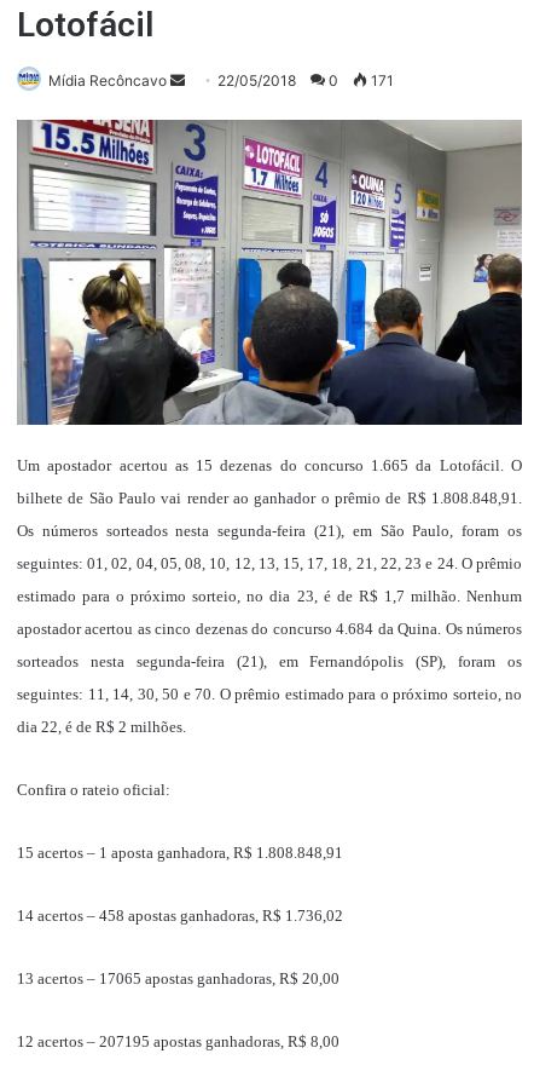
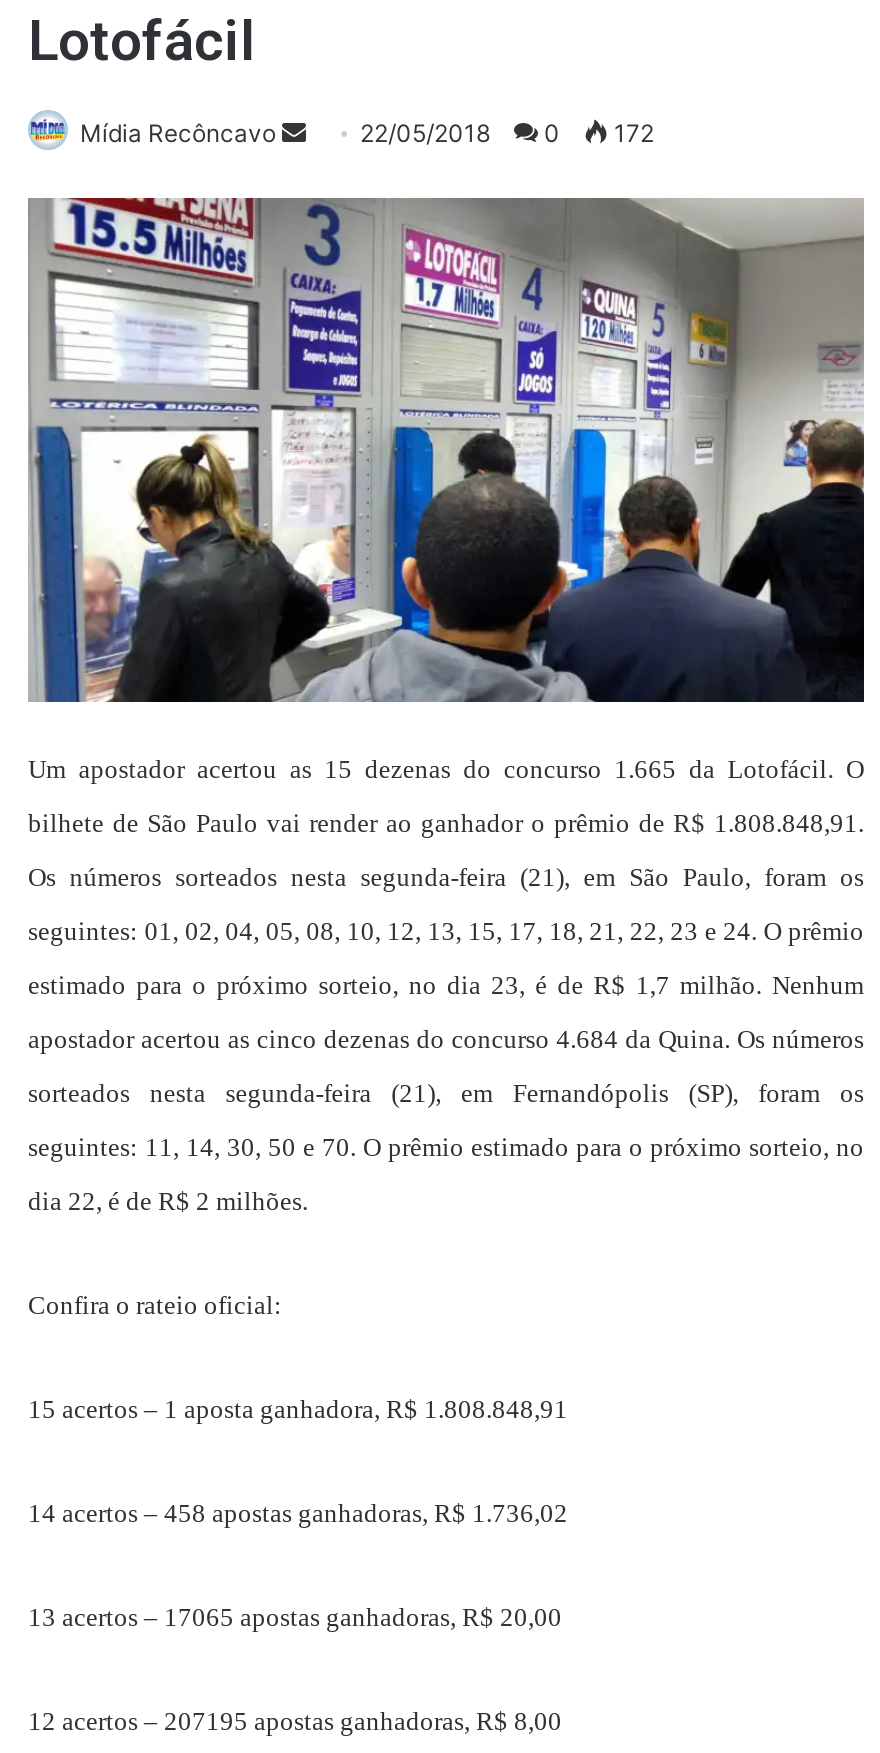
[367,72,394,90] 171 -> [608,118,654,148] 172

